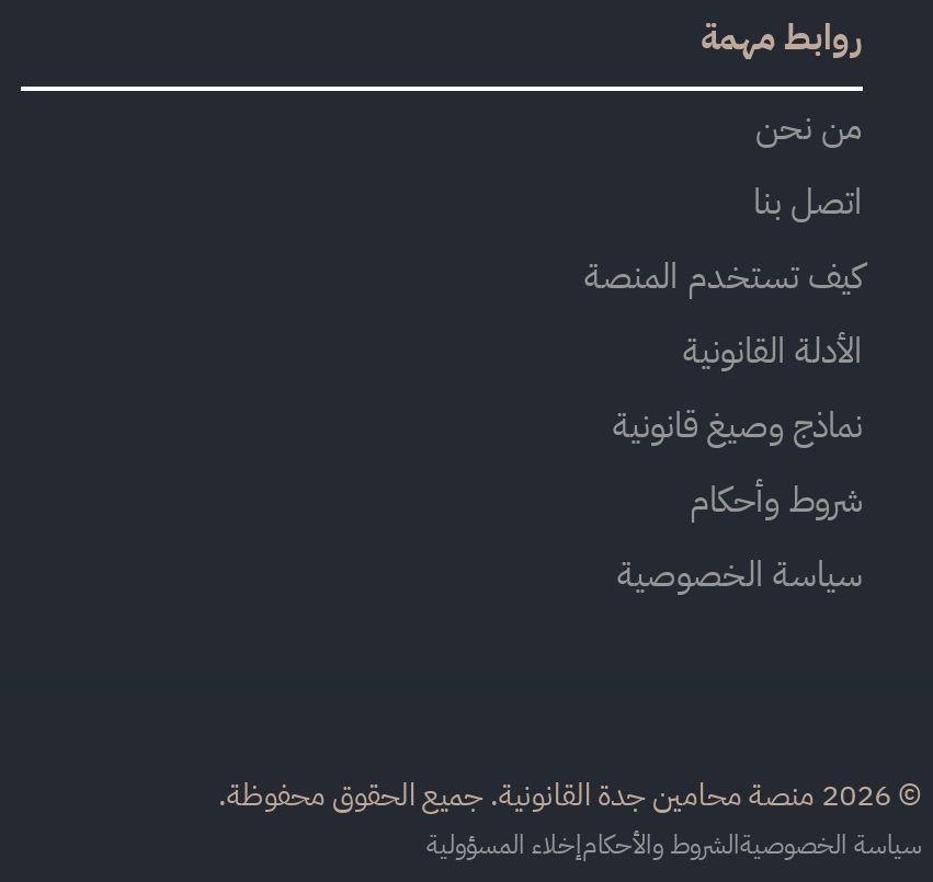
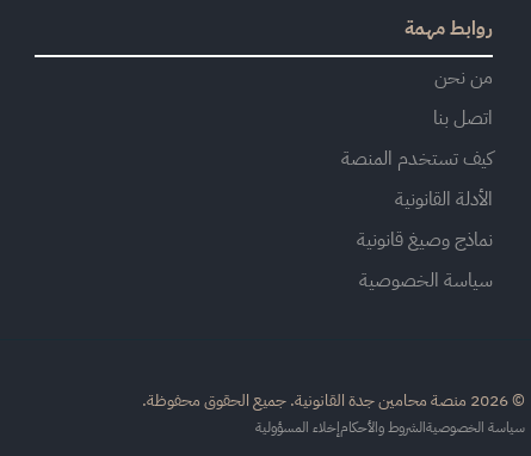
[714,474,887,527] شروط وأحكام -> none

